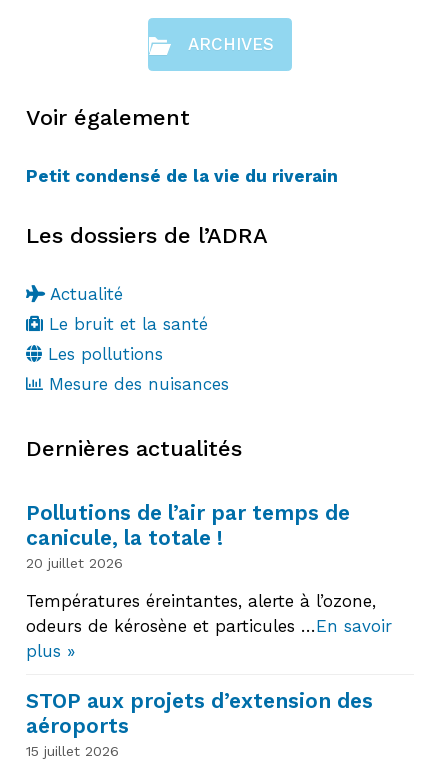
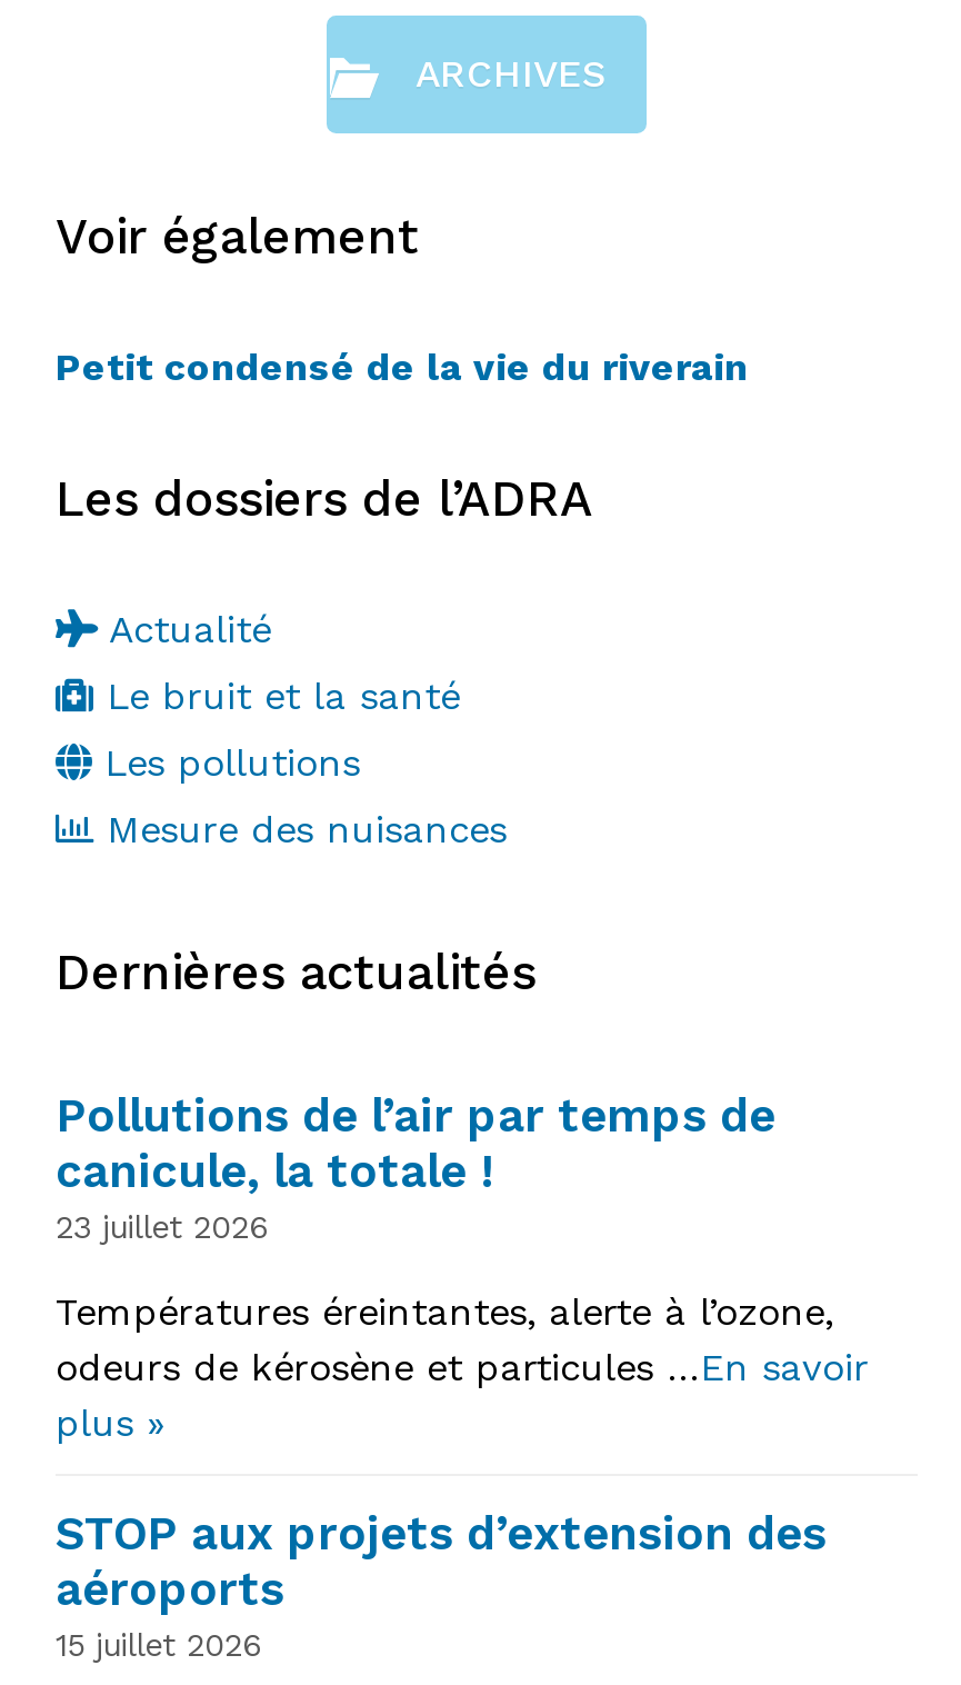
[26,555,123,572] 20 juillet 2026 -> [56,1210,269,1248] 23 juillet 2026

